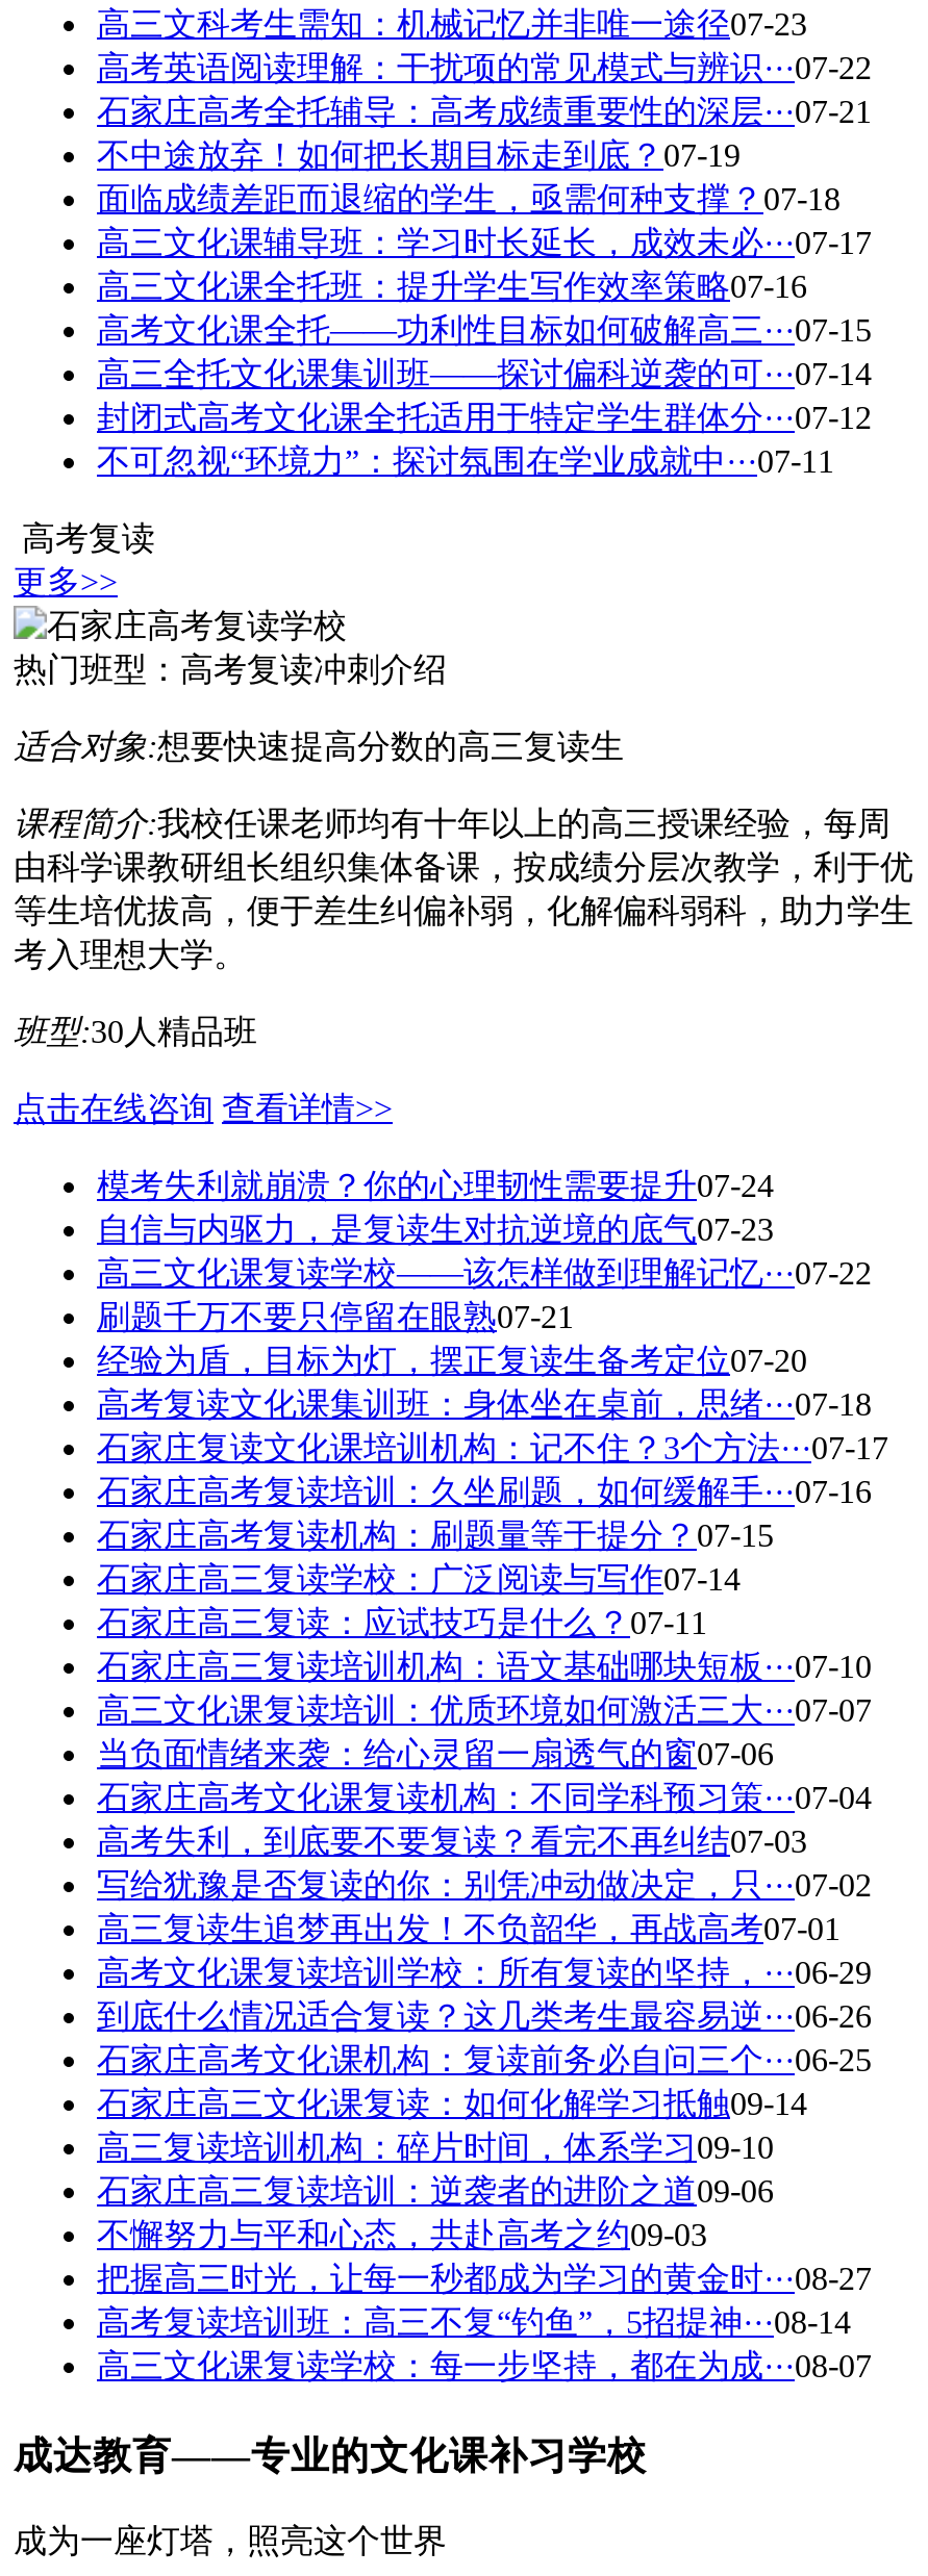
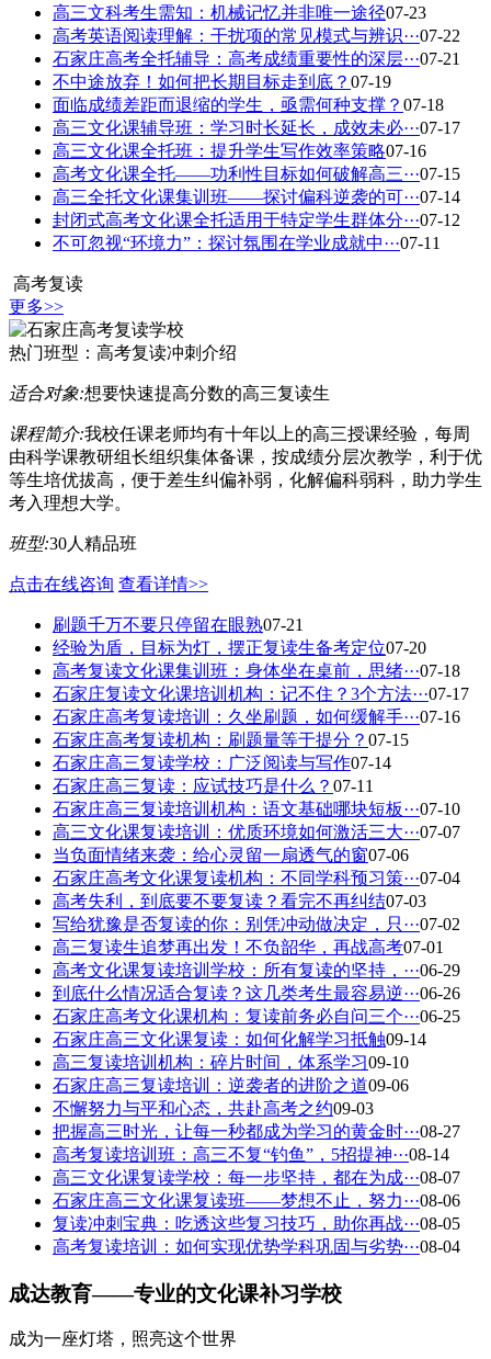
[97,1168,872,1291] 模考失利就崩溃？你的心理韧性需要提升07-24 | 自信与内驱力，是复读生对抗逆境的底气07-23 | 高三文化课复读学校——该怎样做到理解记忆··· 07-22 -> none
moved [97,1299,888,2383] -> [53,615,469,1187]: 刷题千万不要只停留在眼熟07-21 | 经验为盾，目标为灯，摆正复读生备考定位07-20 | 高考复读文化课集训班：身体坐在桌前，思绪··· 07-18 | ... | 高考复读培训班：高三不复“钓鱼”，5招提神··· 08-14 | 高三文化课复读学校：每一步坚持，都在为成··· 08-07
none -> [53,1191,460,1256] 石家庄高三文化课复读班——梦想不止，努力··· 08-06 | 复读冲刺宝典：吃透这些复习技巧，助你再战··· 08-05 | 高考复读培训：如何实现优势学科巩固与劣势··· 08-04

